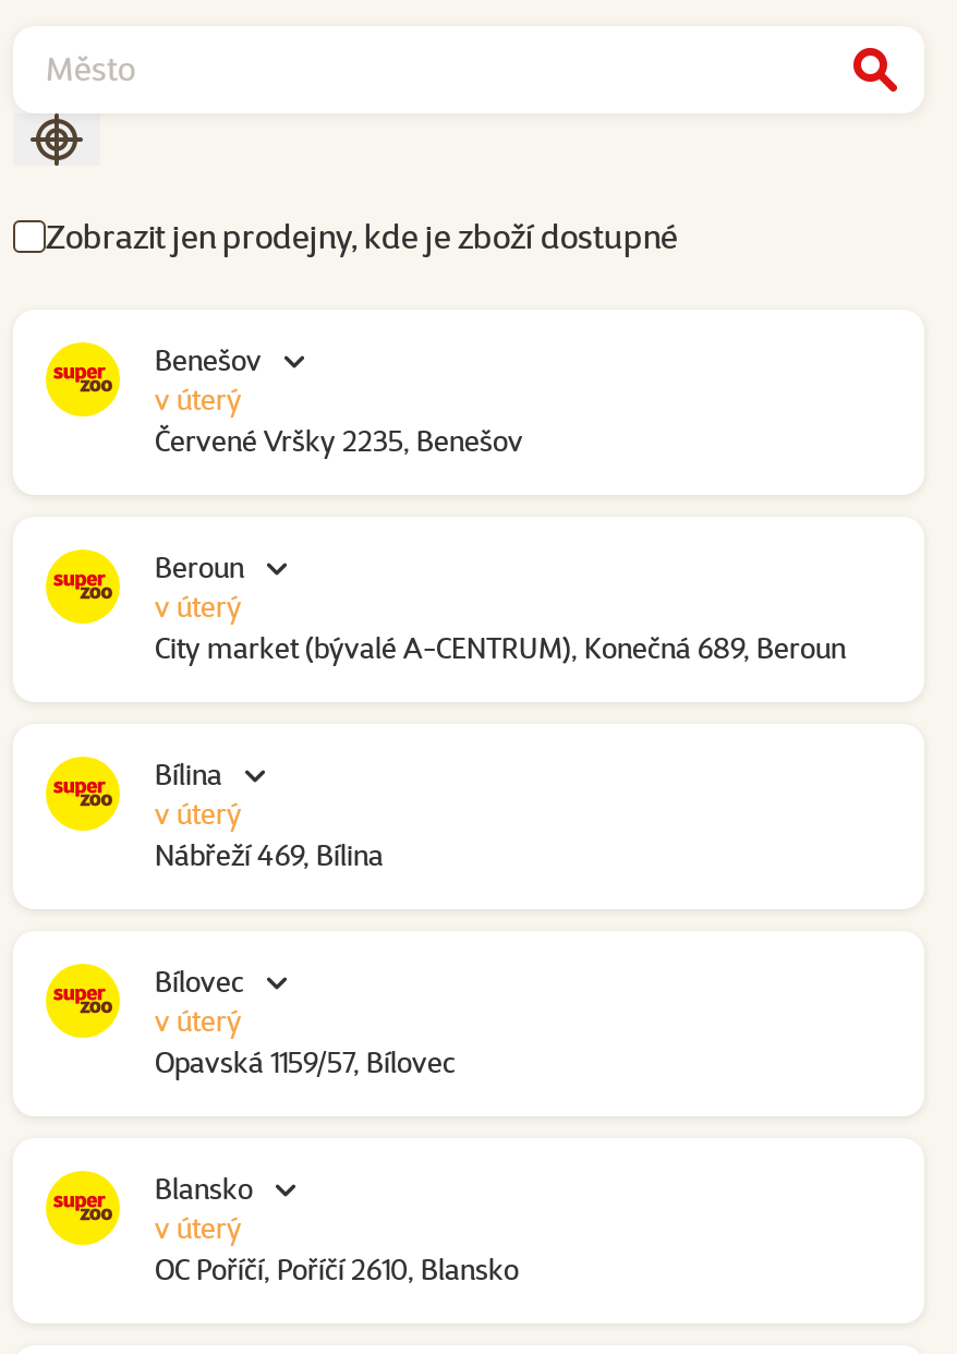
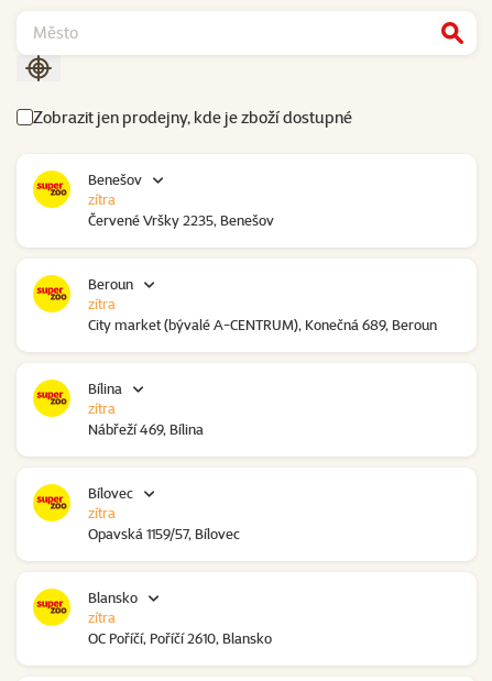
[155,382,242,416] v úterý -> [88,190,116,208] zítra
[155,589,242,624] v úterý -> [88,295,116,312] zítra
[155,796,242,831] v úterý -> [88,399,116,417] zítra
[155,1003,242,1038] v úterý -> [88,504,116,521] zítra
[155,1210,242,1245] v úterý -> [88,608,116,626] zítra

